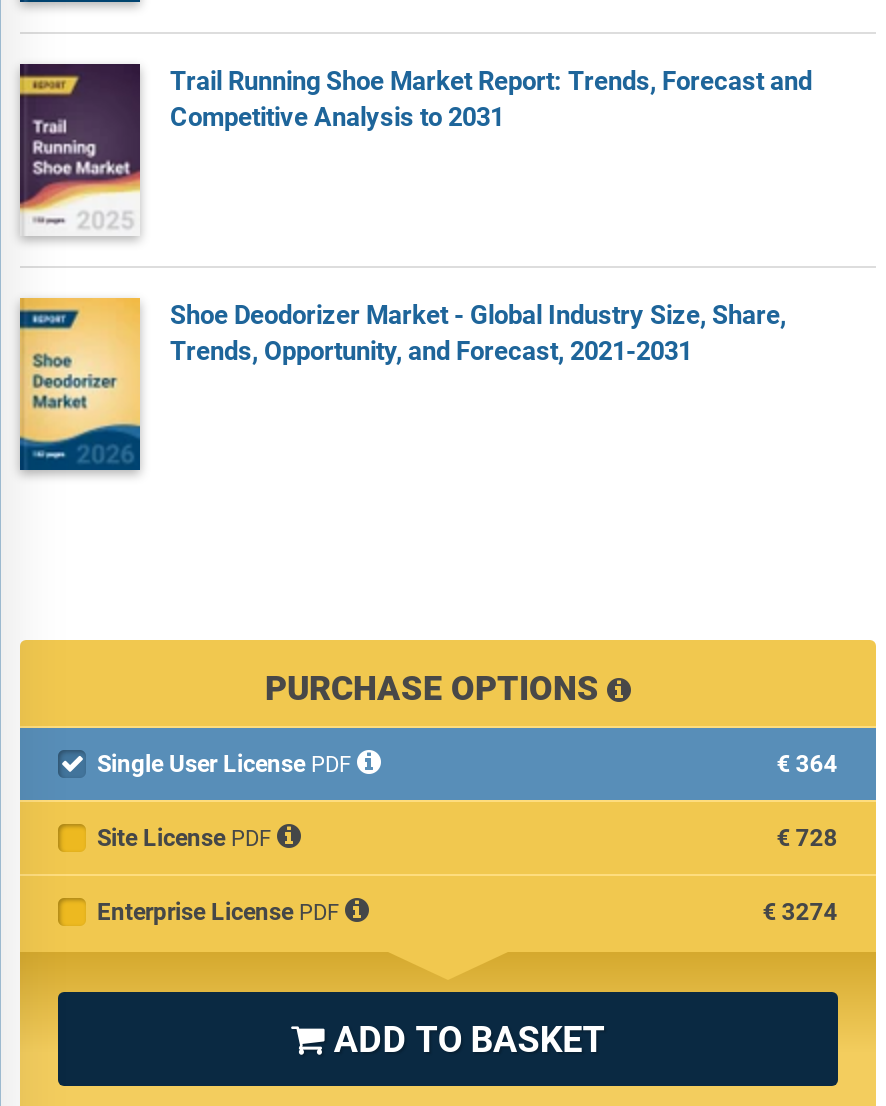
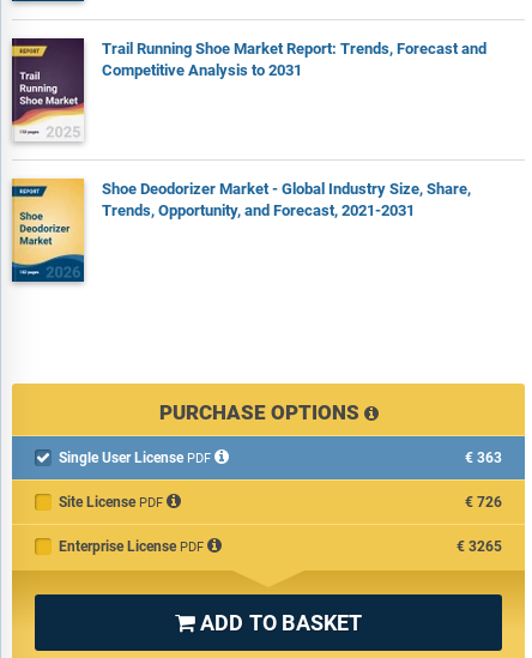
[796,749,838,777] €364 -> [477,449,502,466] €363
[796,823,838,851] €728 -> [477,493,502,510] €726
[782,897,838,925] €3274 -> [468,538,502,555] €3265

